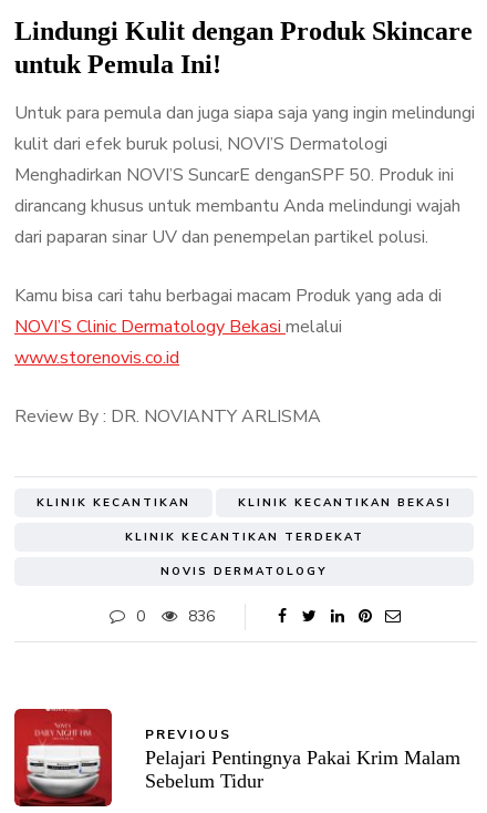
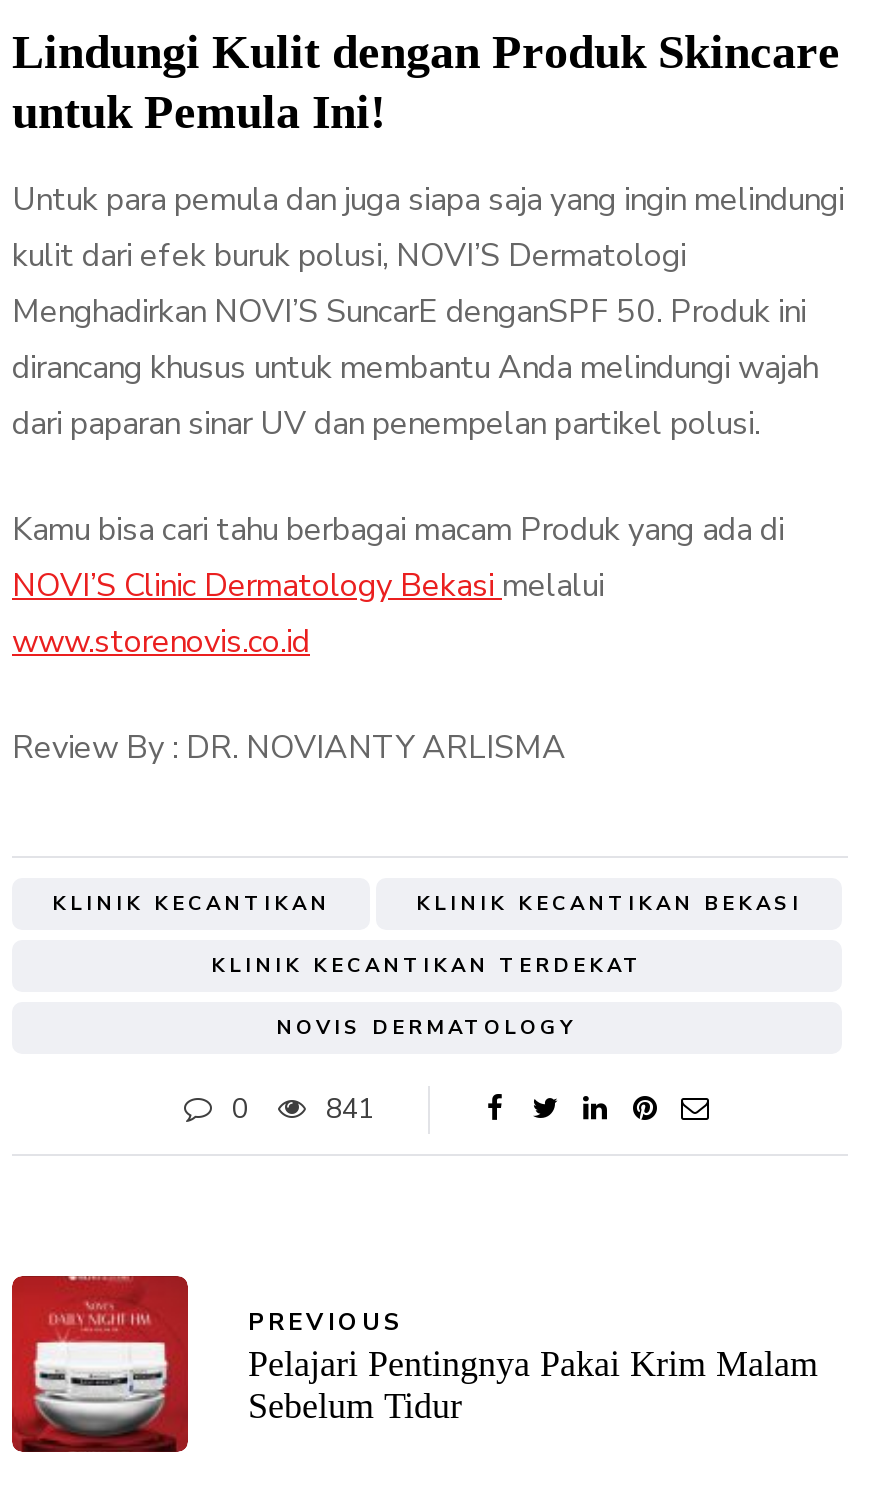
[188,606,215,627] 836 -> [326,1090,374,1128] 841

